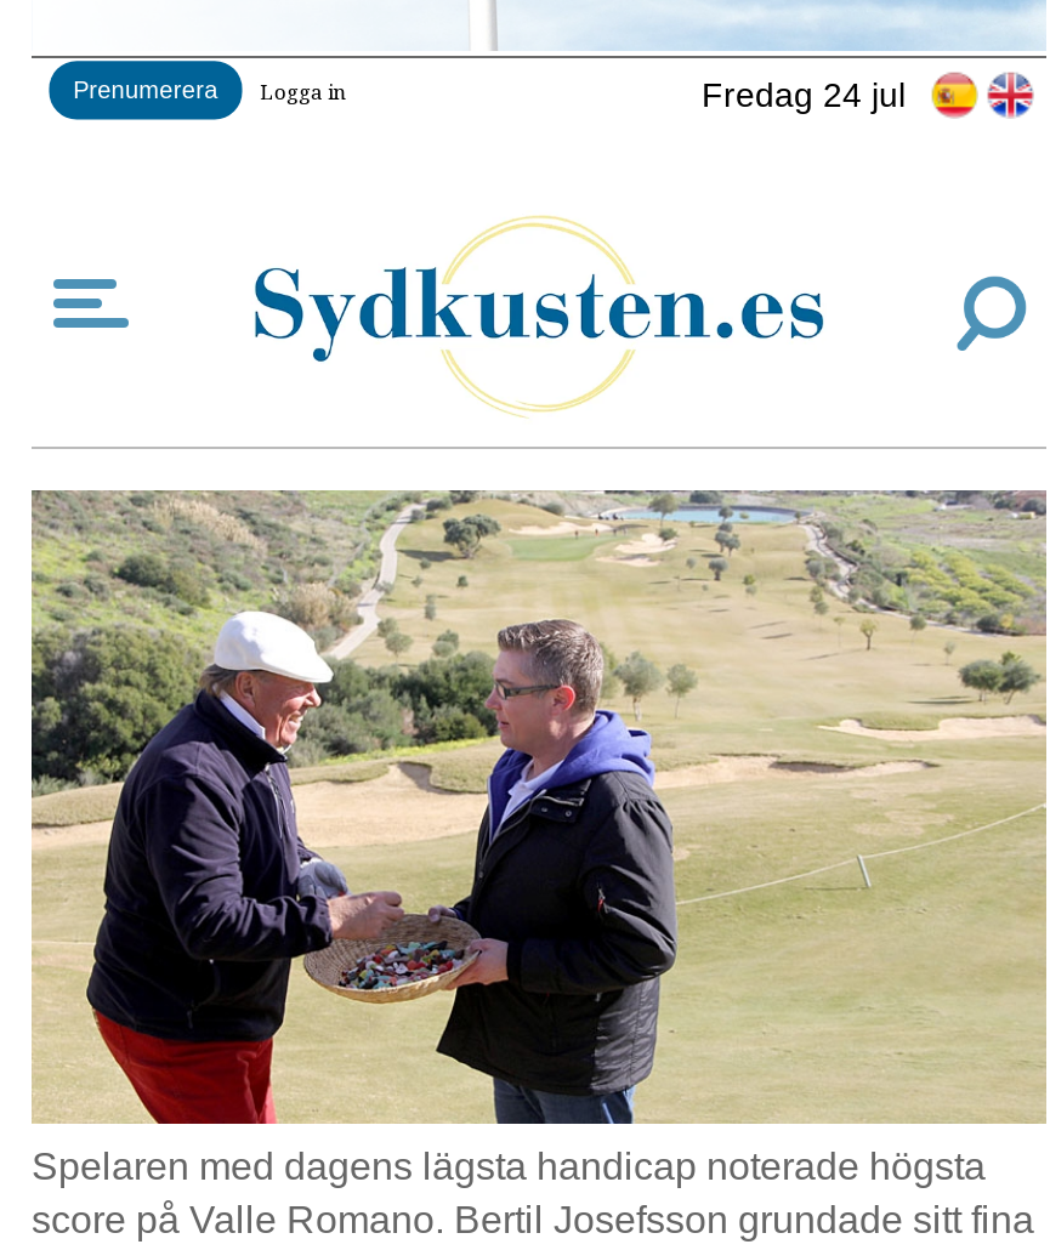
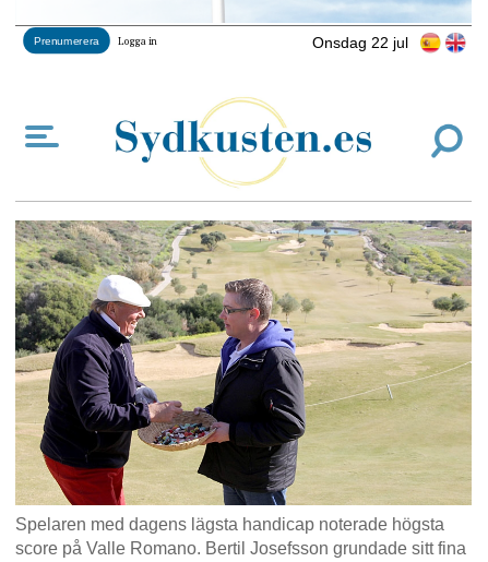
[702,74,906,113] Fredag 24 jul -> [312,33,408,51] Onsdag 22 jul

